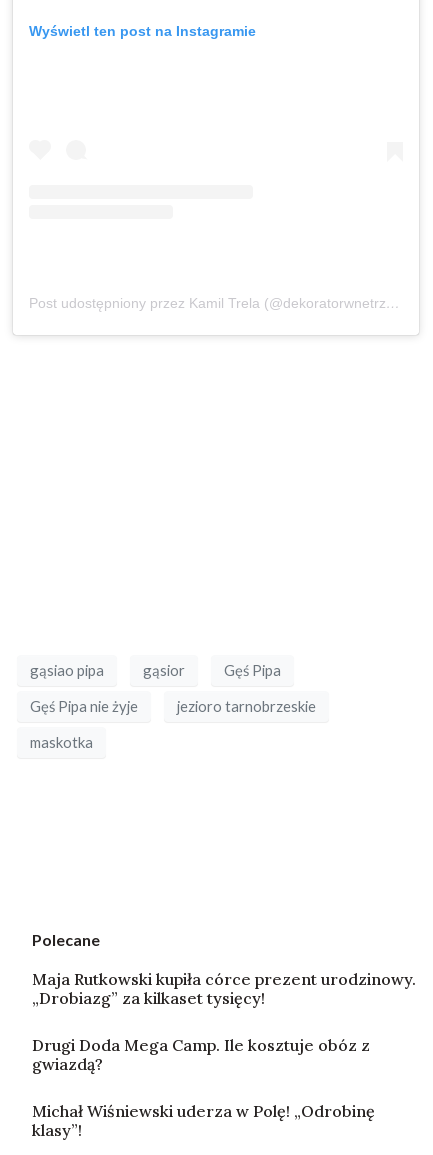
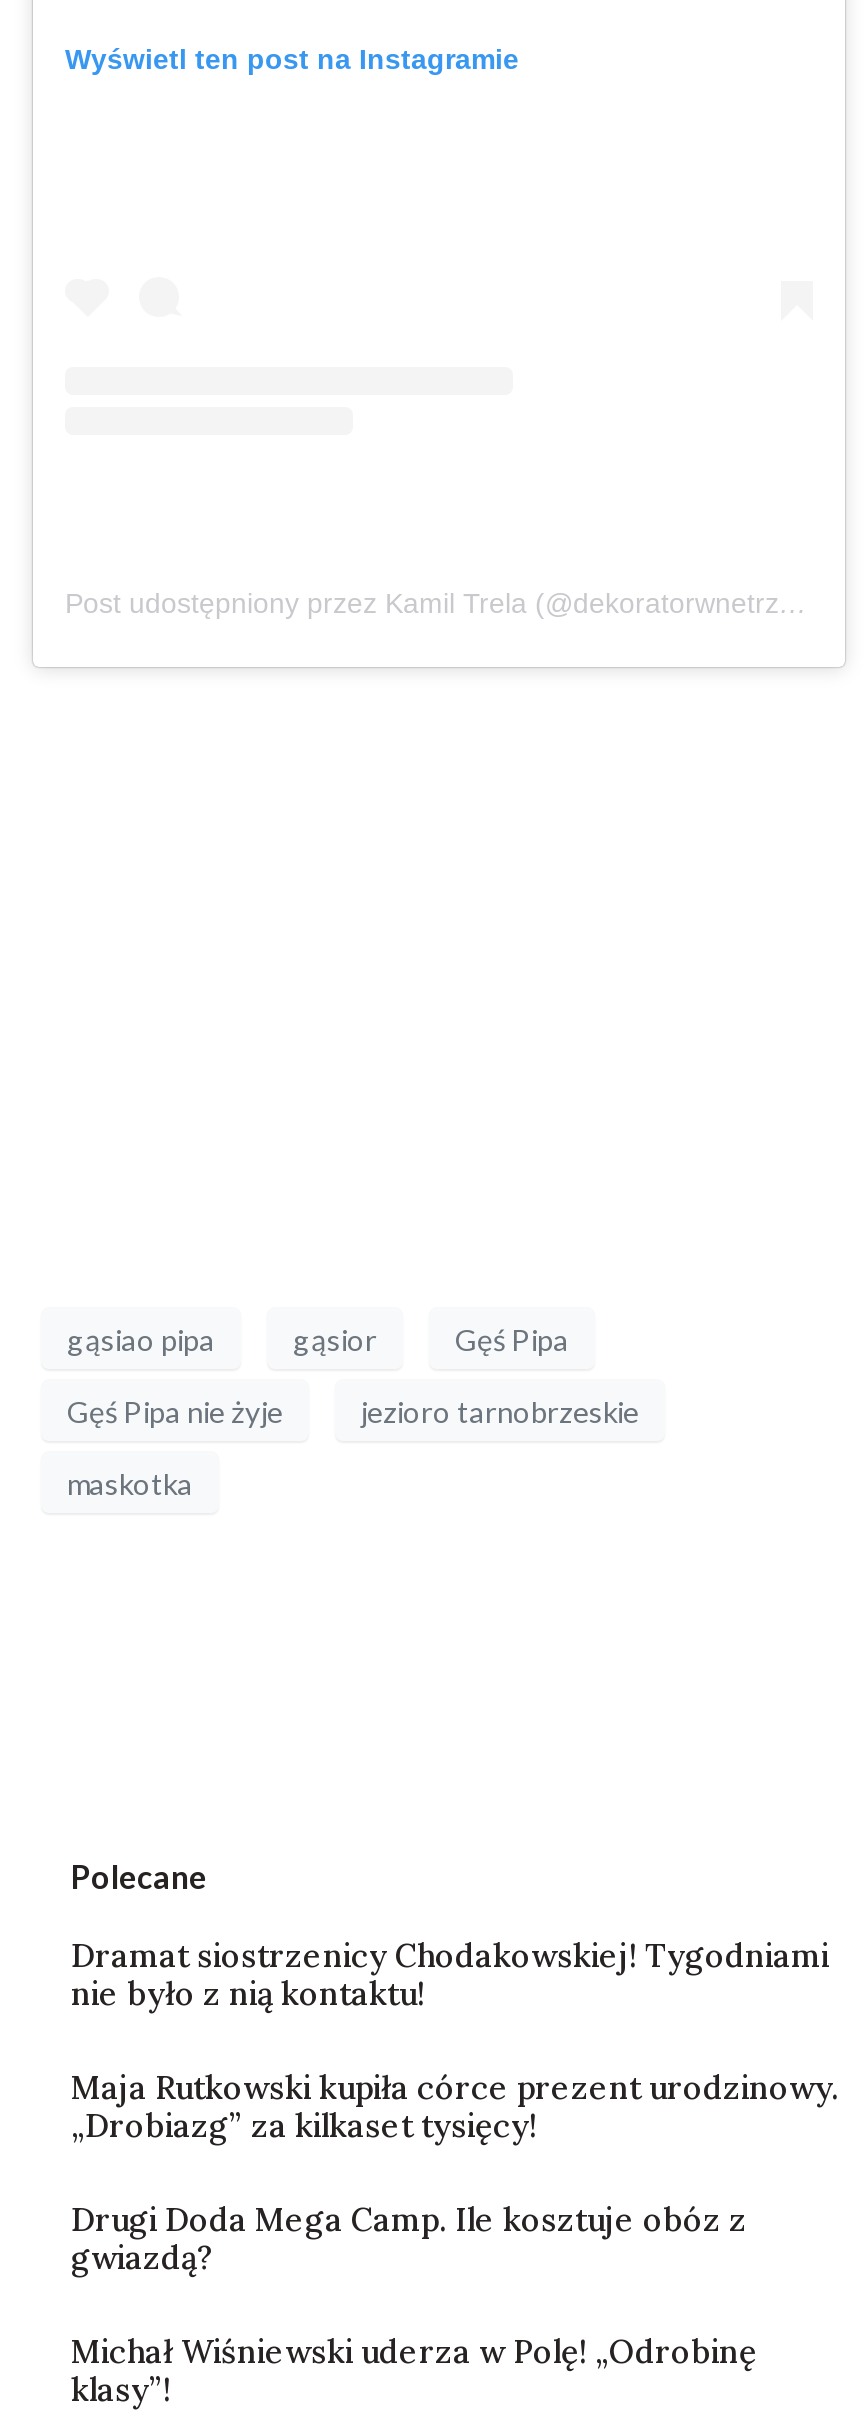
none -> [71,1936,829,2014] Dramat siostrzenicy Chodakowskiej! Tygodniami | nie było z nią kontaktu!

